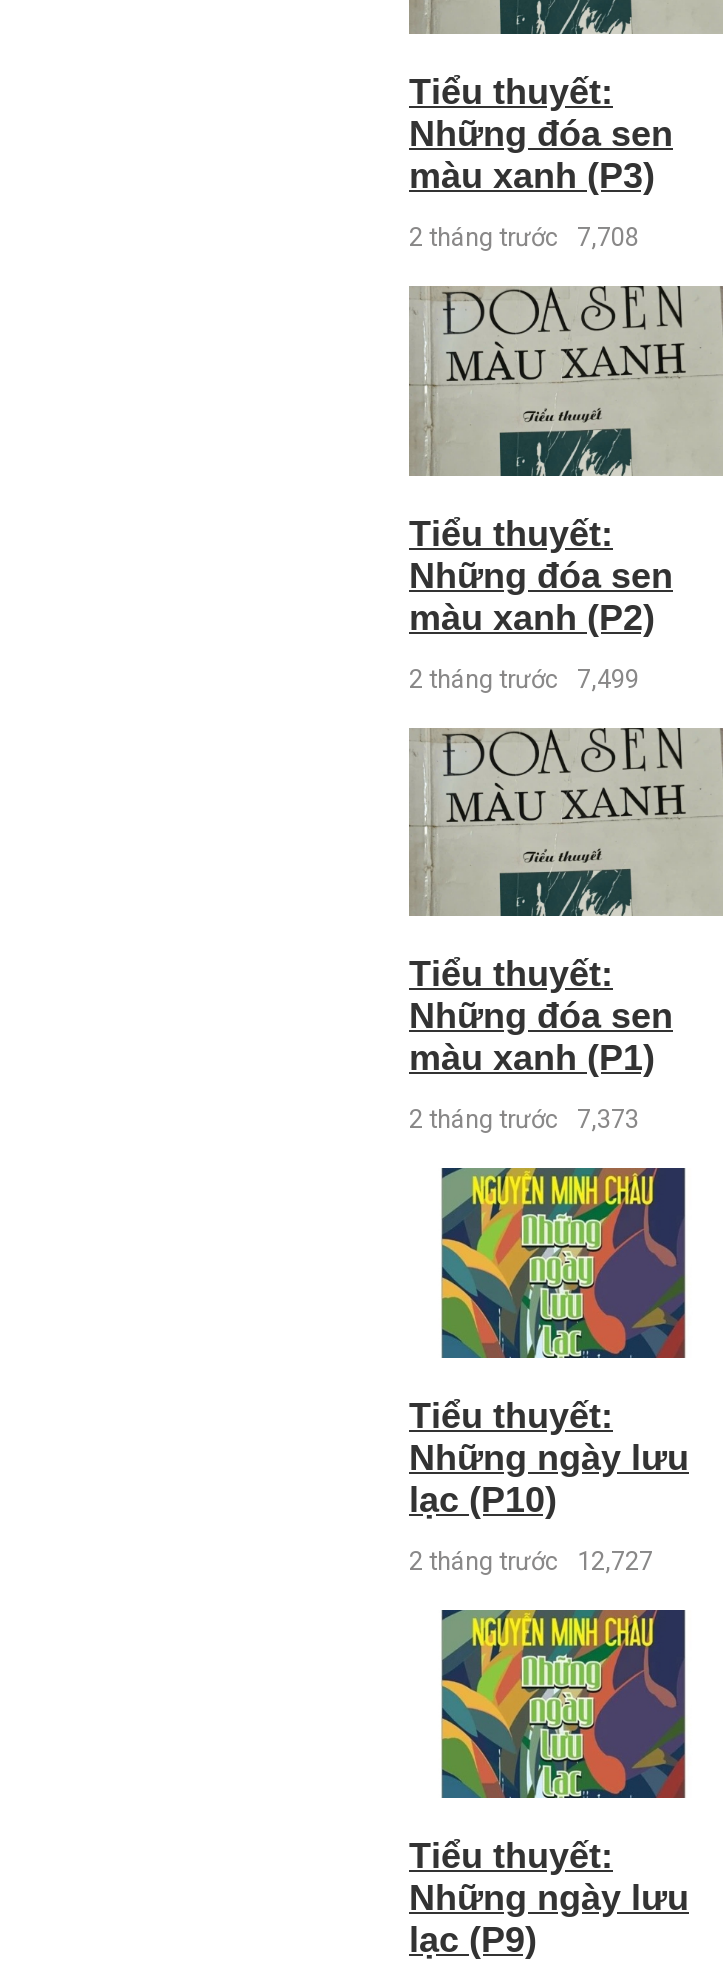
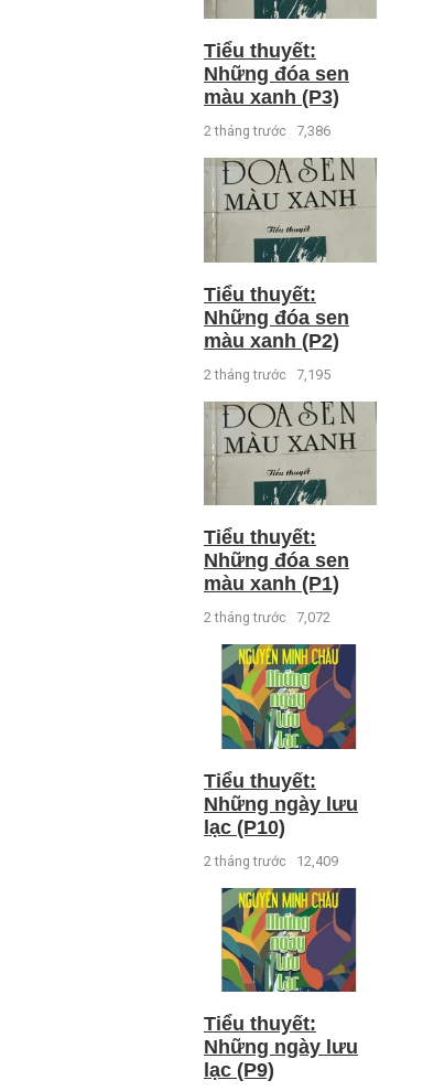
[409,222,639,252] 2 tháng trước 7,708 -> [204,123,330,139] 2 tháng trước 7,386
[409,663,639,693] 2 tháng trước 7,499 -> [204,366,330,382] 2 tháng trước 7,195
[409,1104,639,1134] 2 tháng trước 7,373 -> [204,609,330,626] 2 tháng trước 7,072
[409,1546,653,1576] 2 tháng trước 12,727 -> [204,853,338,869] 2 tháng trước 12,409

